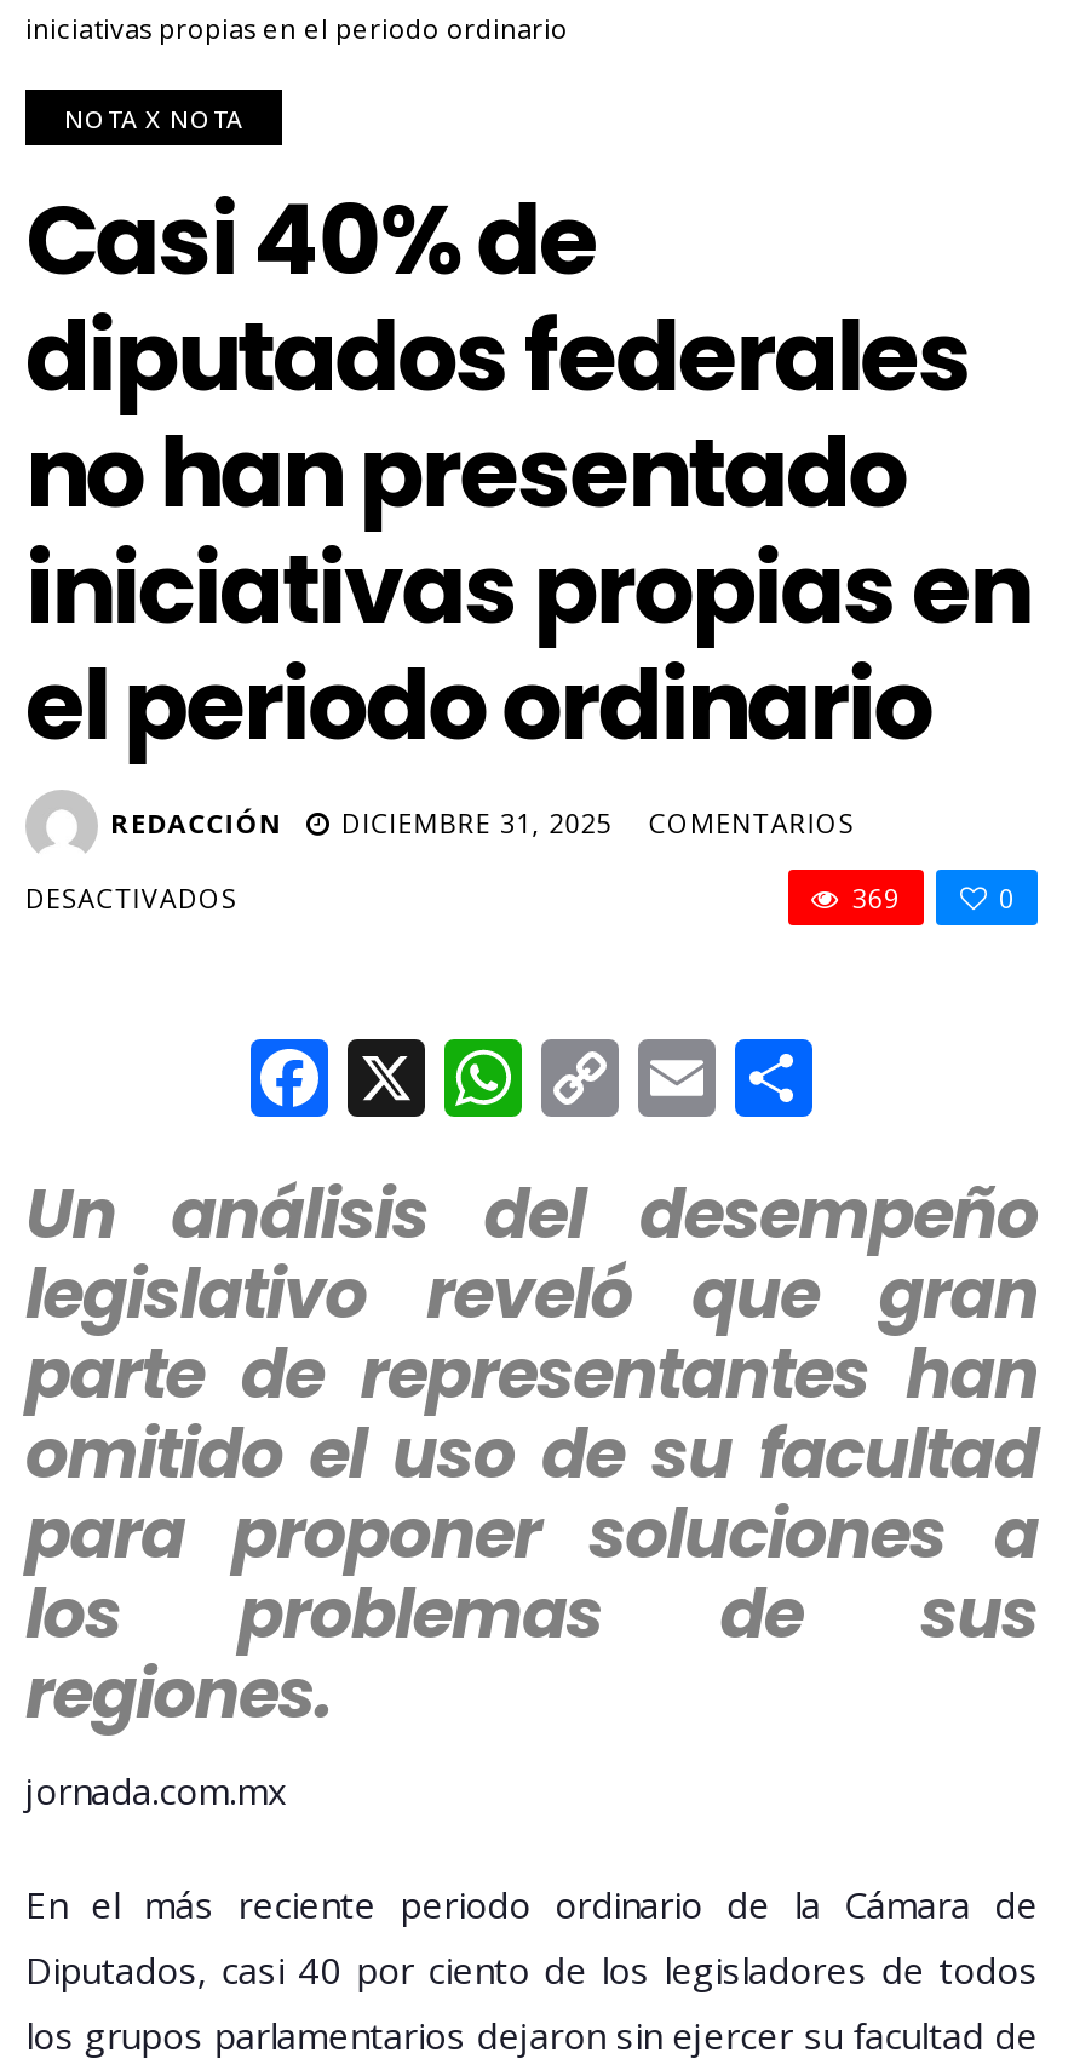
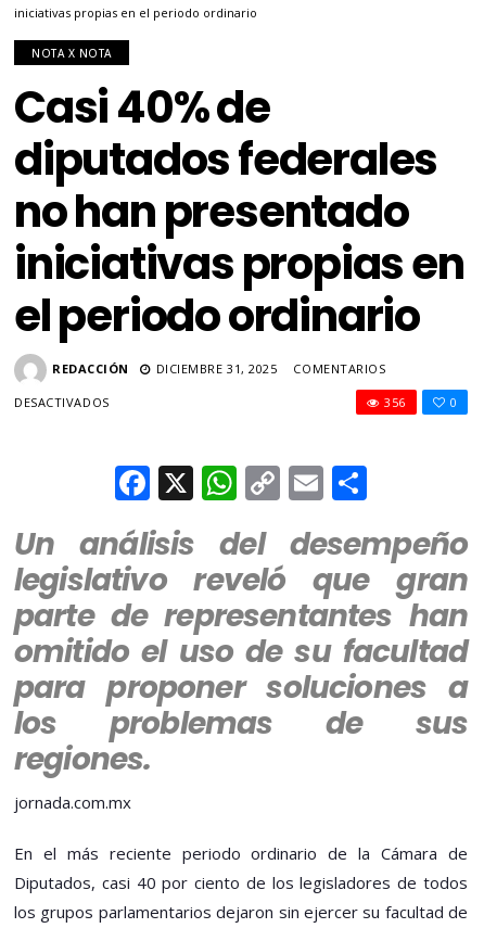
[852,878,900,915] 369 -> [384,394,406,410] 356

